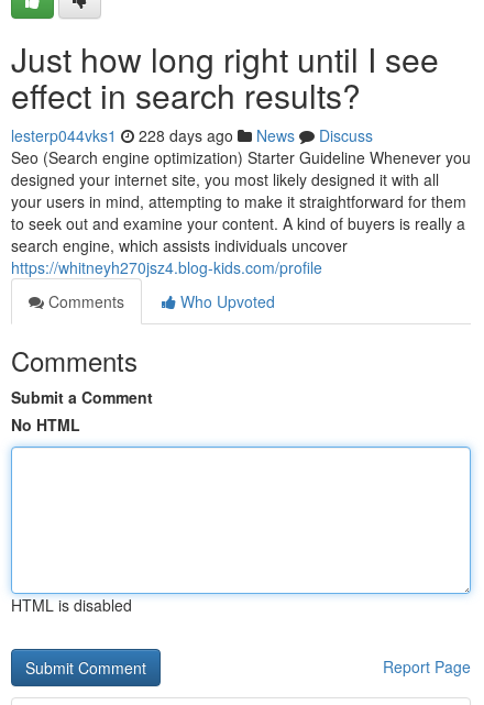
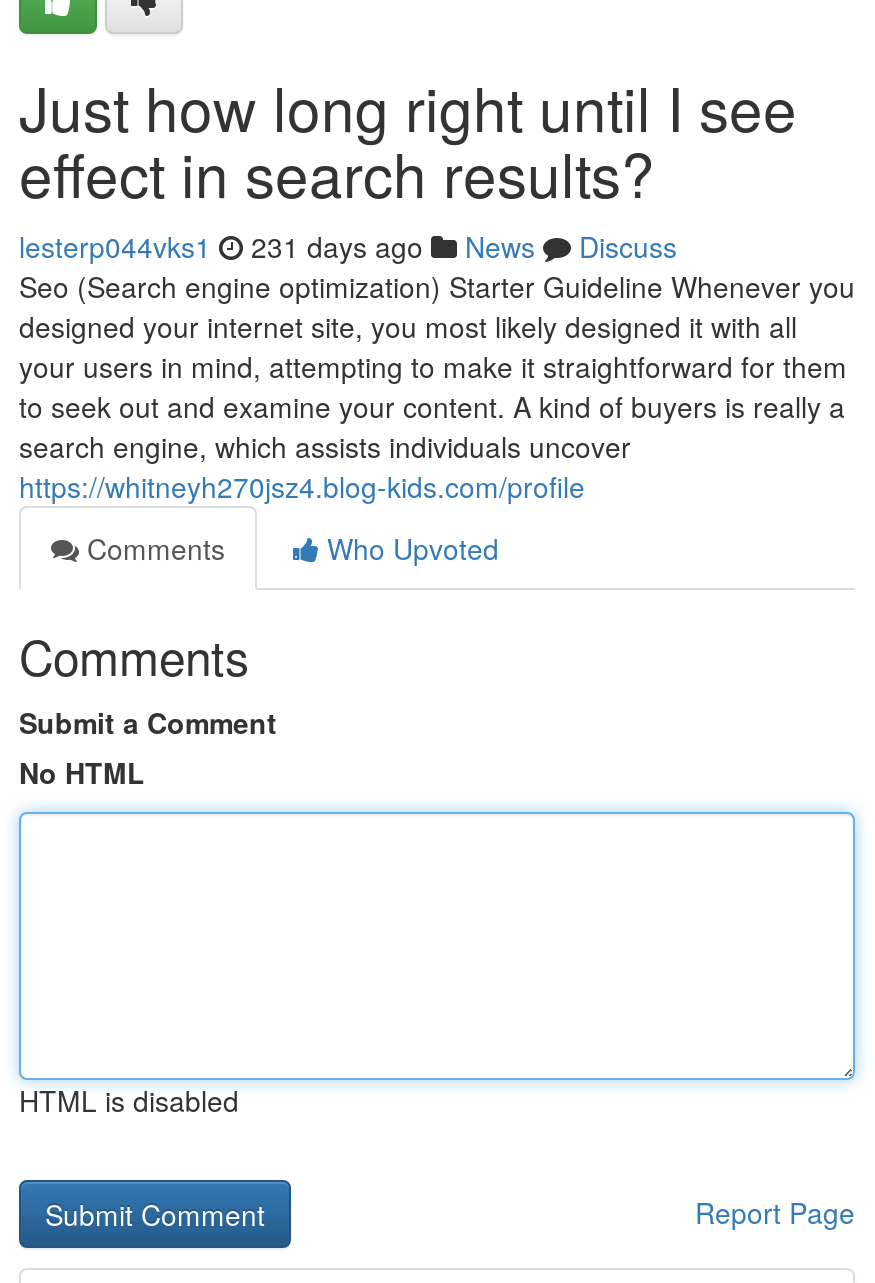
[11,124,373,146] lesterp044vks1 228 days ago News Discuss -> [19,226,677,266] lesterp044vks1 231 days ago News Discuss

